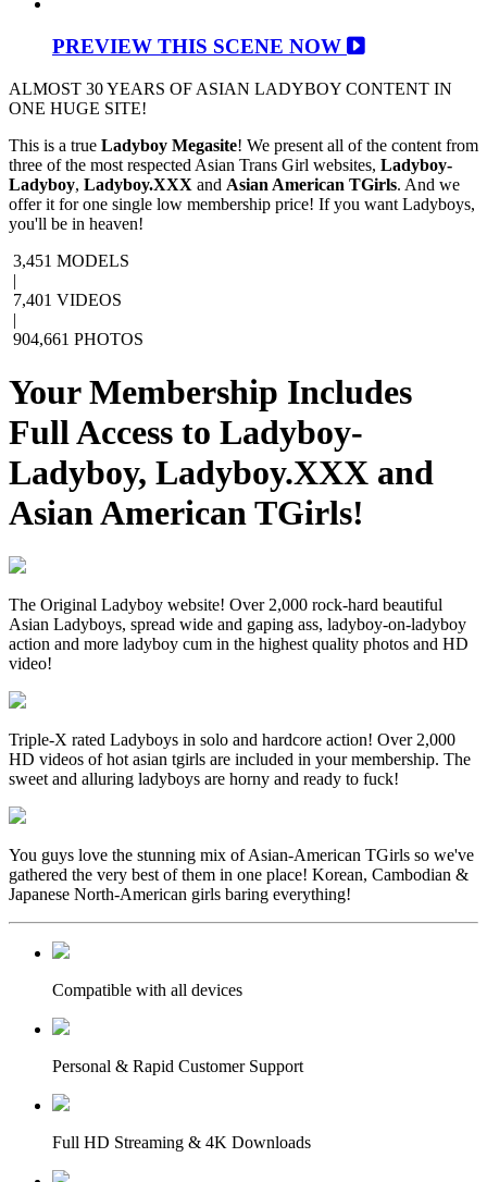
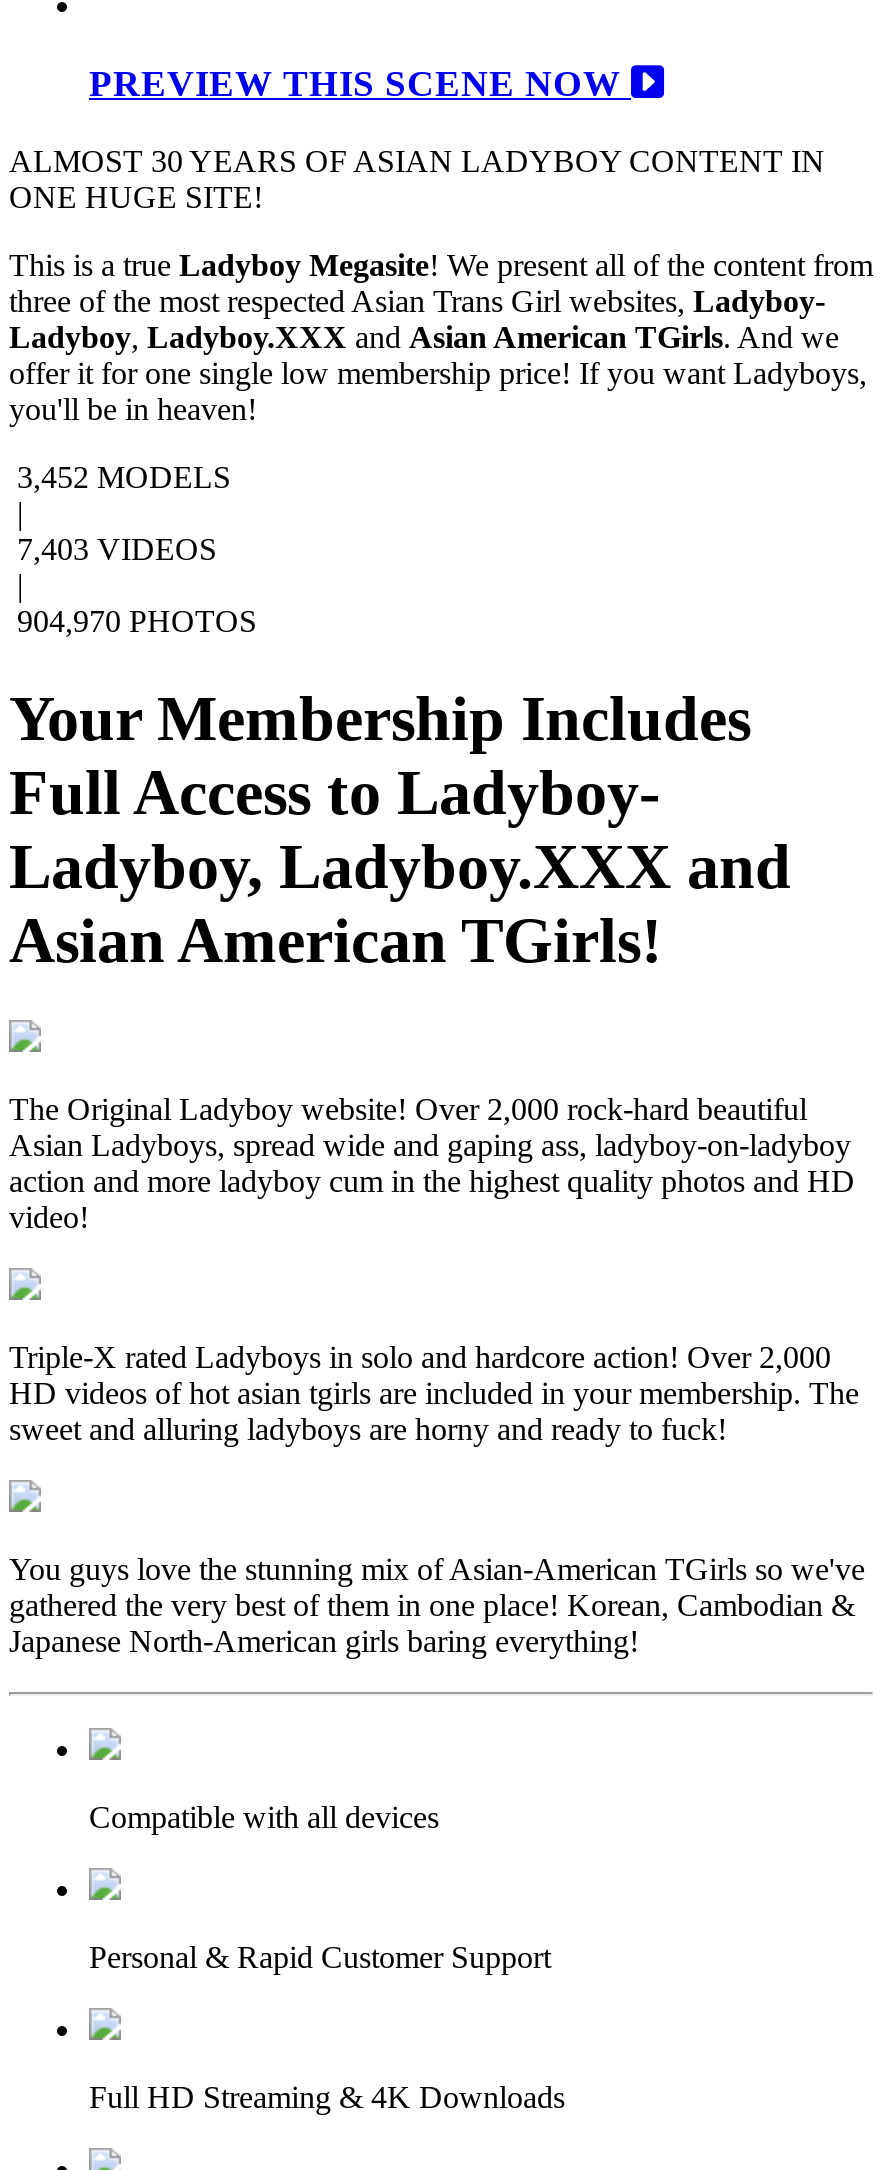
[13,251,134,269] 3,451 MODELS -> [17,459,239,493] 3,452 MODELS
[13,290,126,309] 7,401 VIDEOS -> [17,531,225,565] 7,403 VIDEOS
[13,329,148,348] 904,661 PHOTOS -> [17,603,265,637] 904,970 PHOTOS

